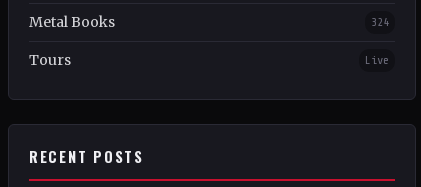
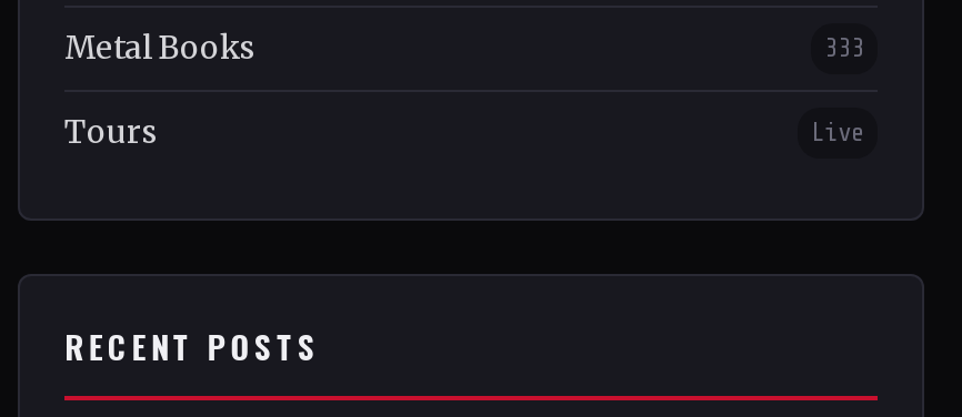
[371,15,389,29] 324 -> [824,33,864,64] 333

